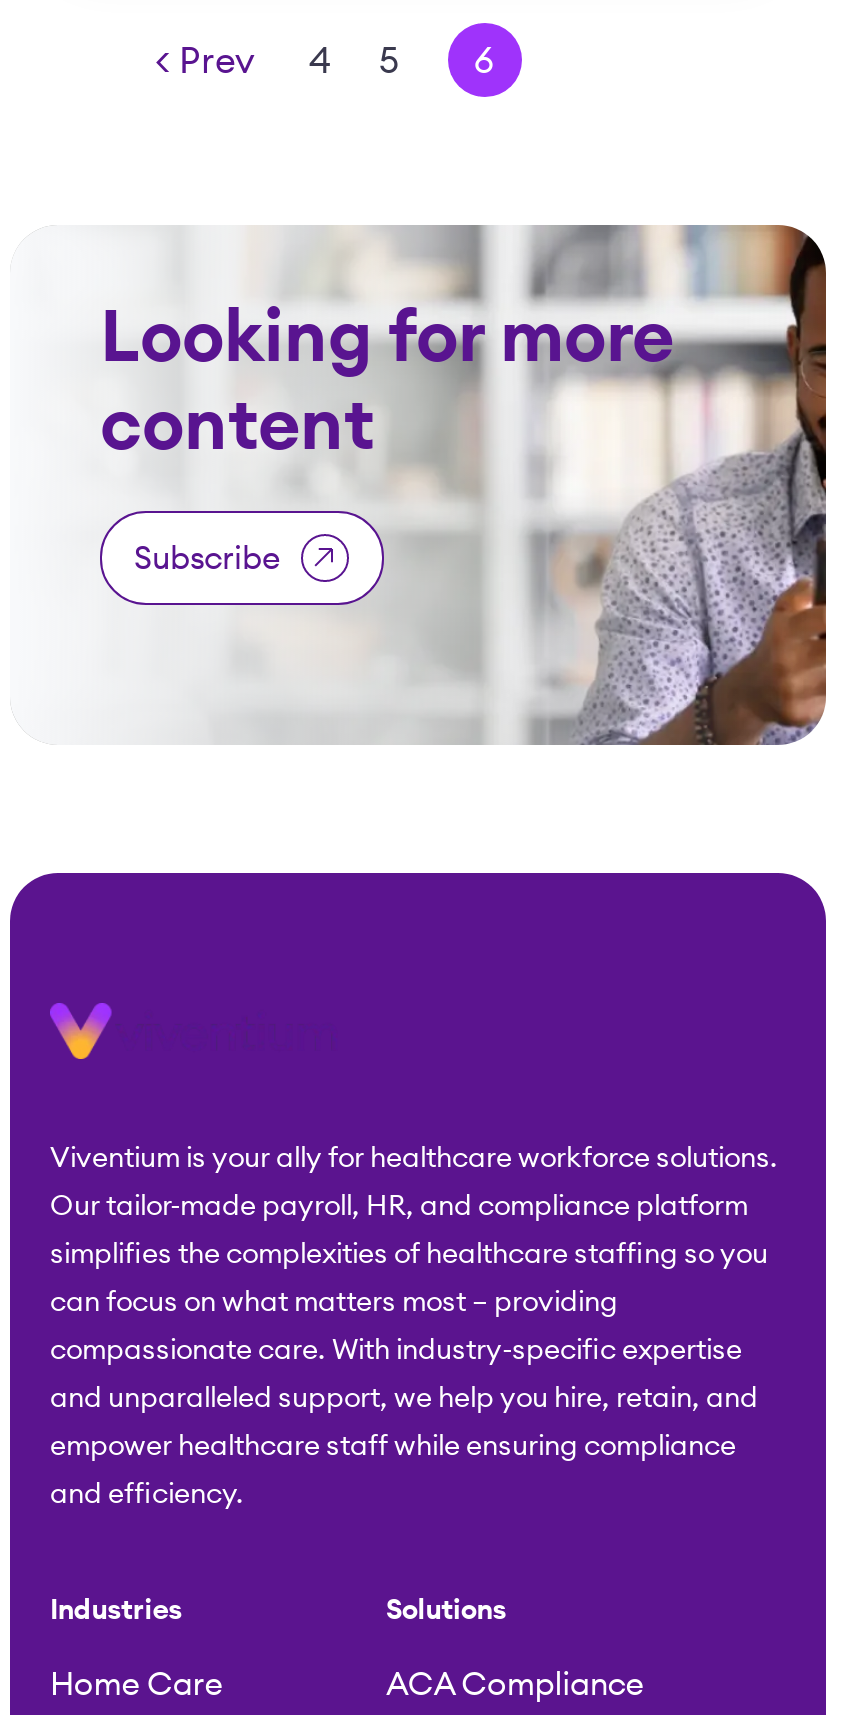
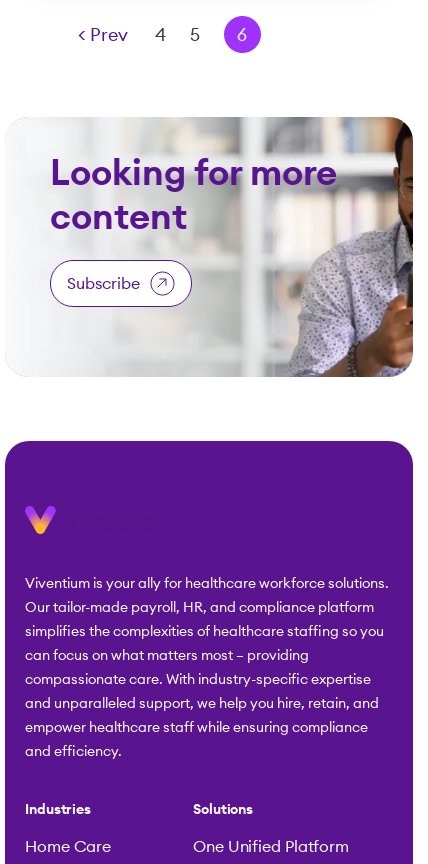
[386,1669,643,1701] ACA Compliance -> [193,839,349,855] One Unified Platform

